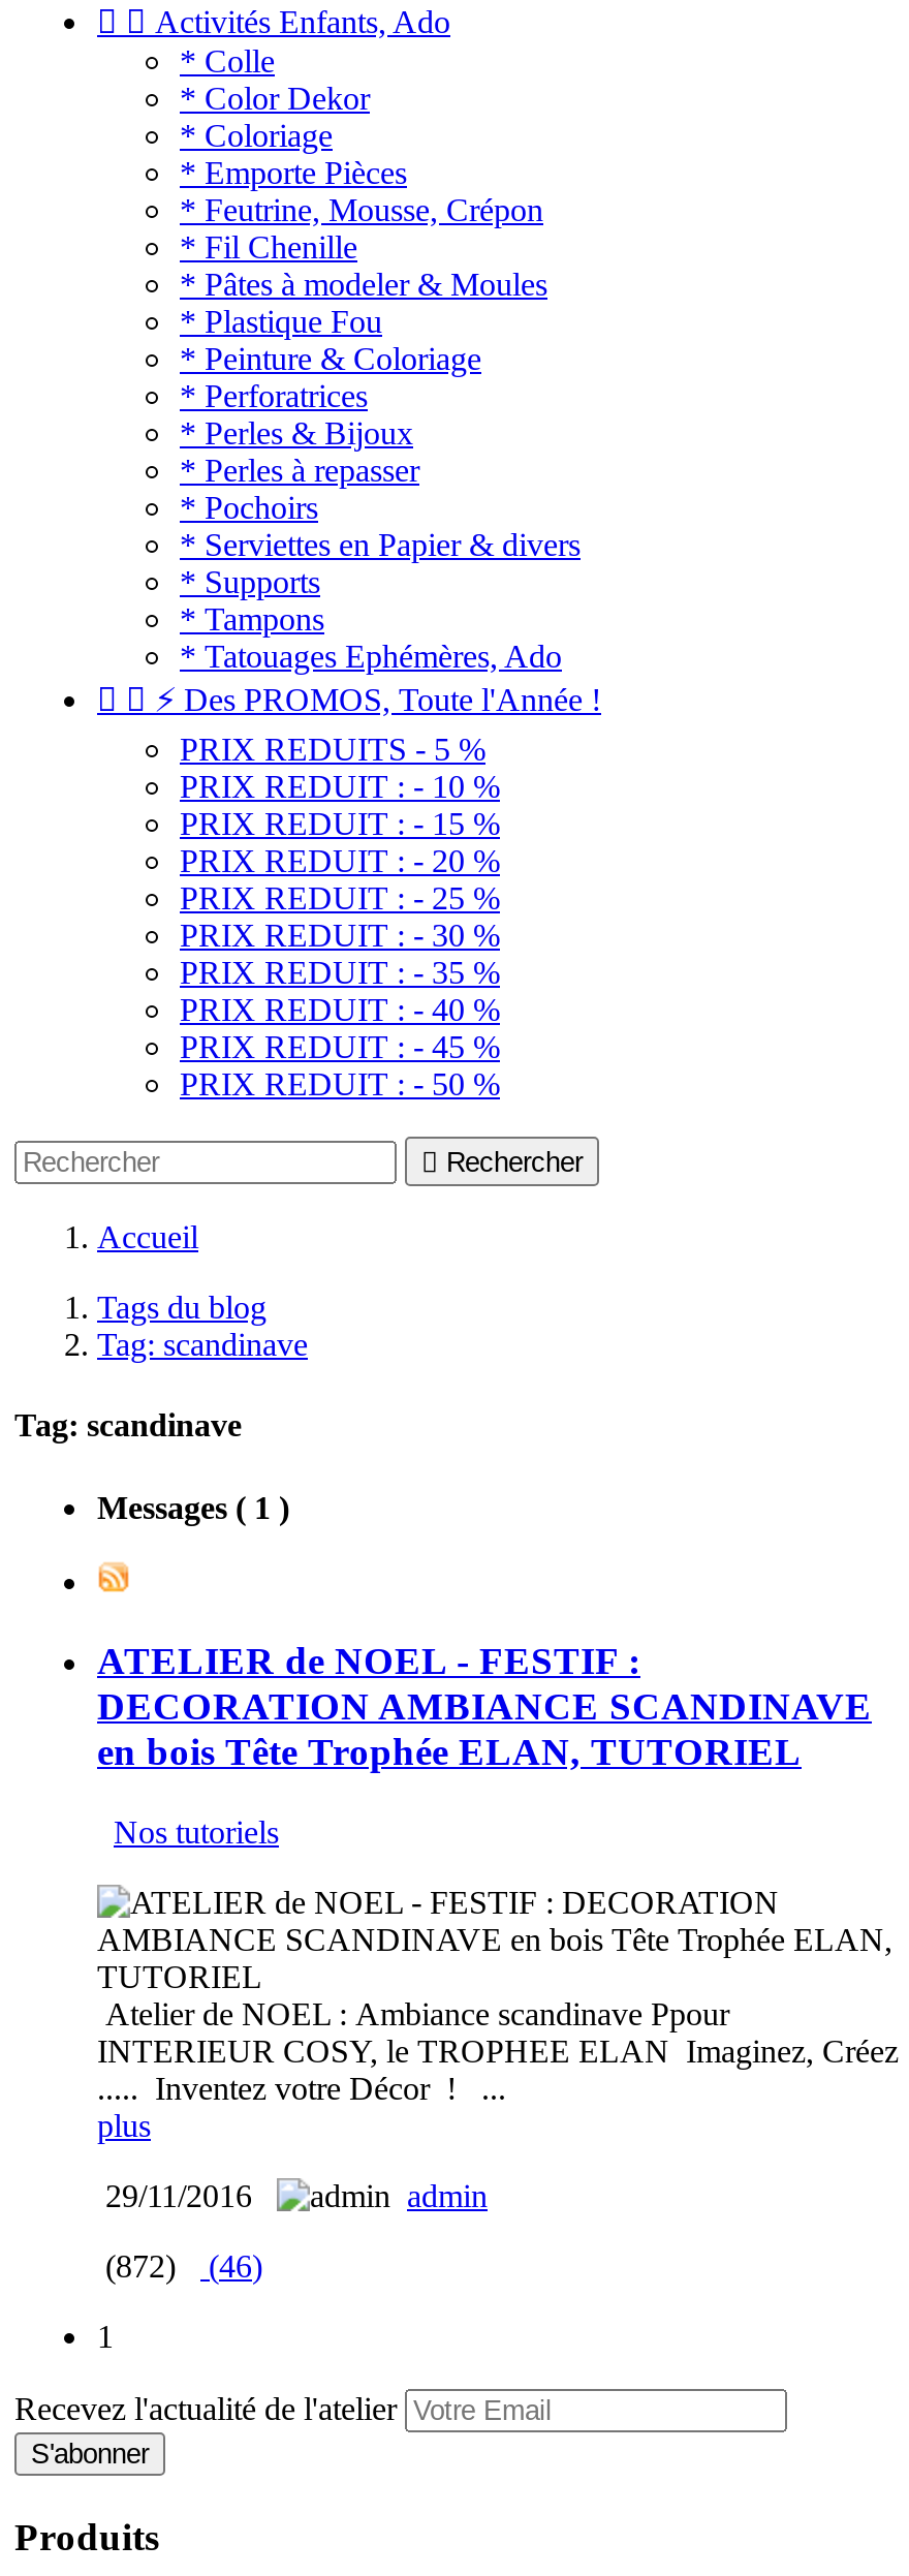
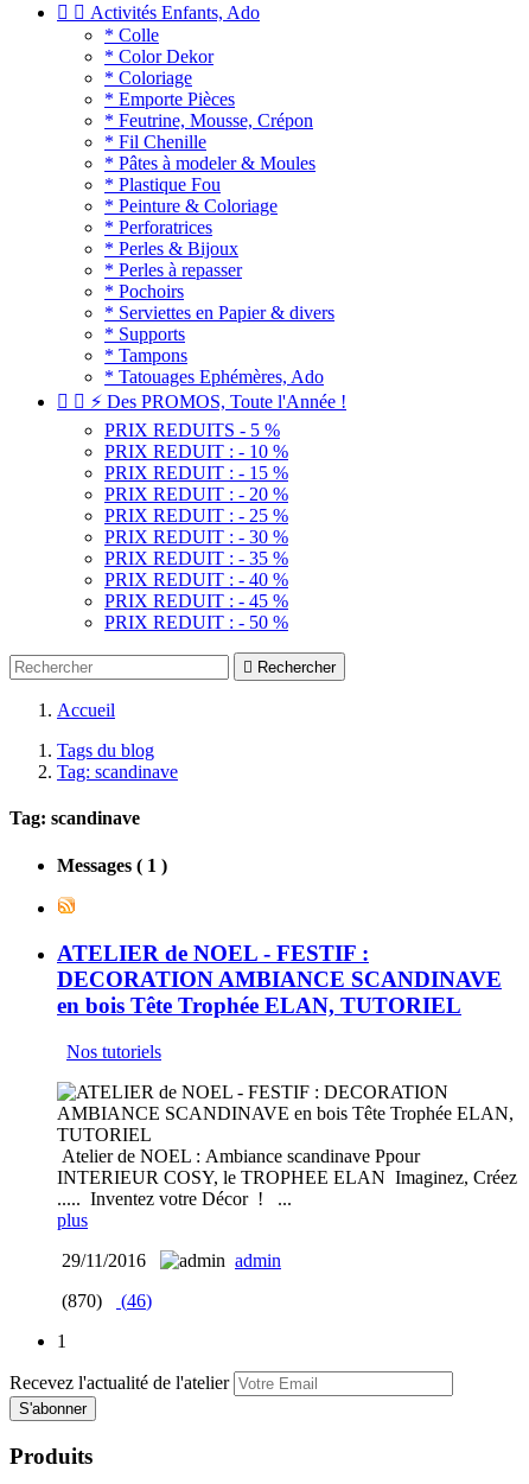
[105,2248,262,2284] (872) (46) -> [62,1291,152,1311] (870) (46)

